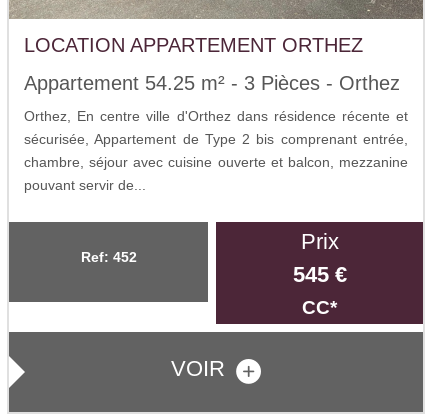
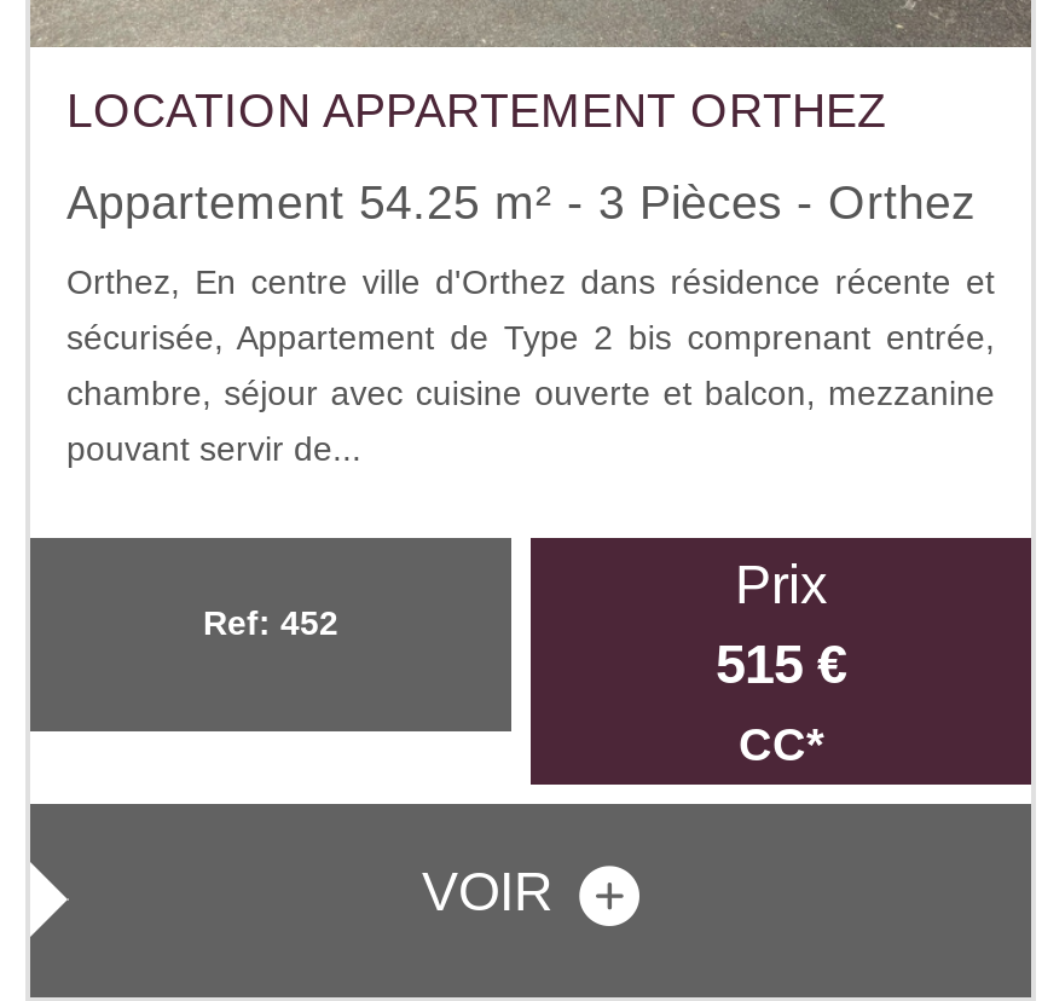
[292,262,346,287] 545 € -> [716,634,846,694] 515 €

